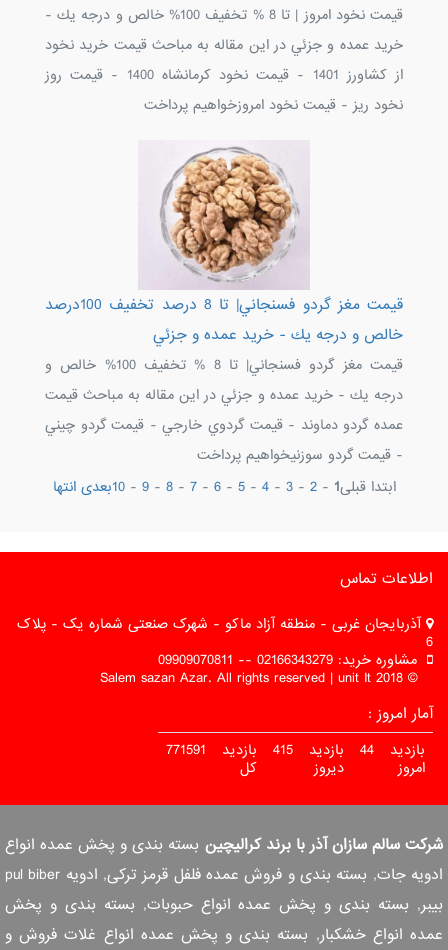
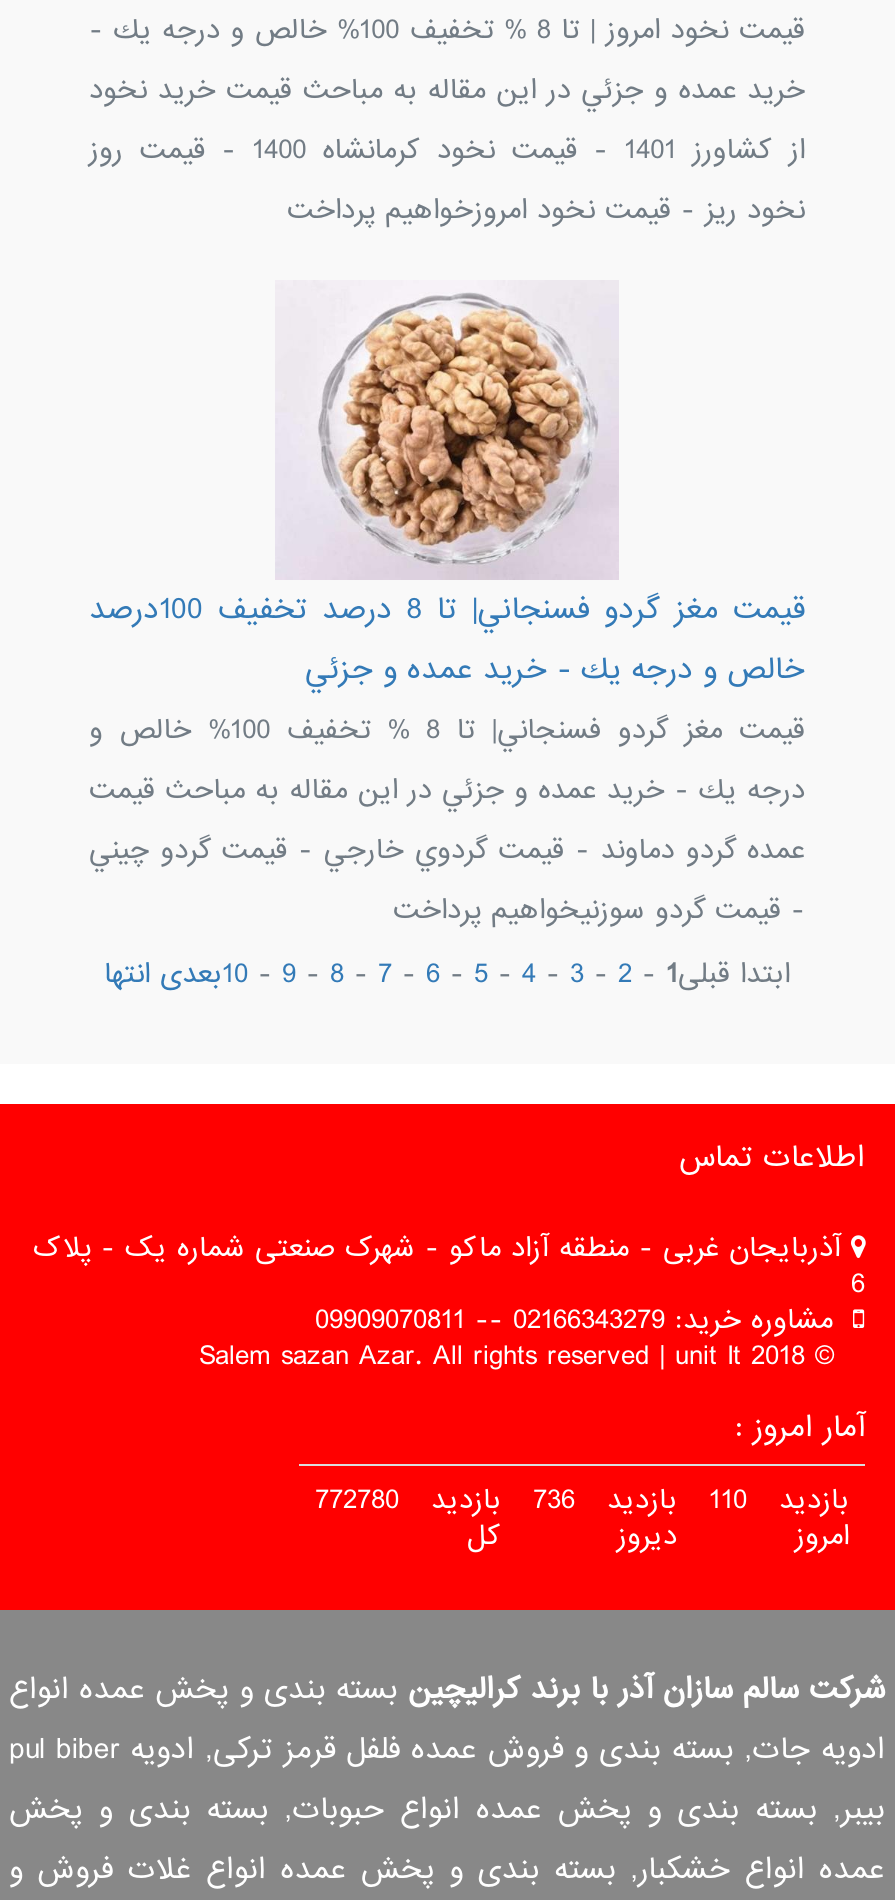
[166,739,206,761] 771591 -> [315,1478,399,1522] 772780
[273,739,293,761] 415 -> [533,1478,575,1522] 736
[360,739,374,761] 44 -> [709,1478,747,1522] 110

